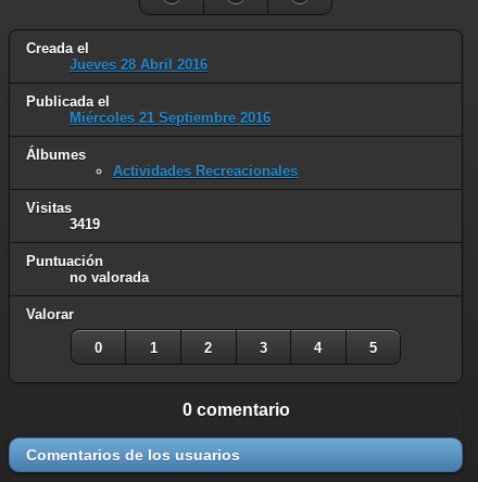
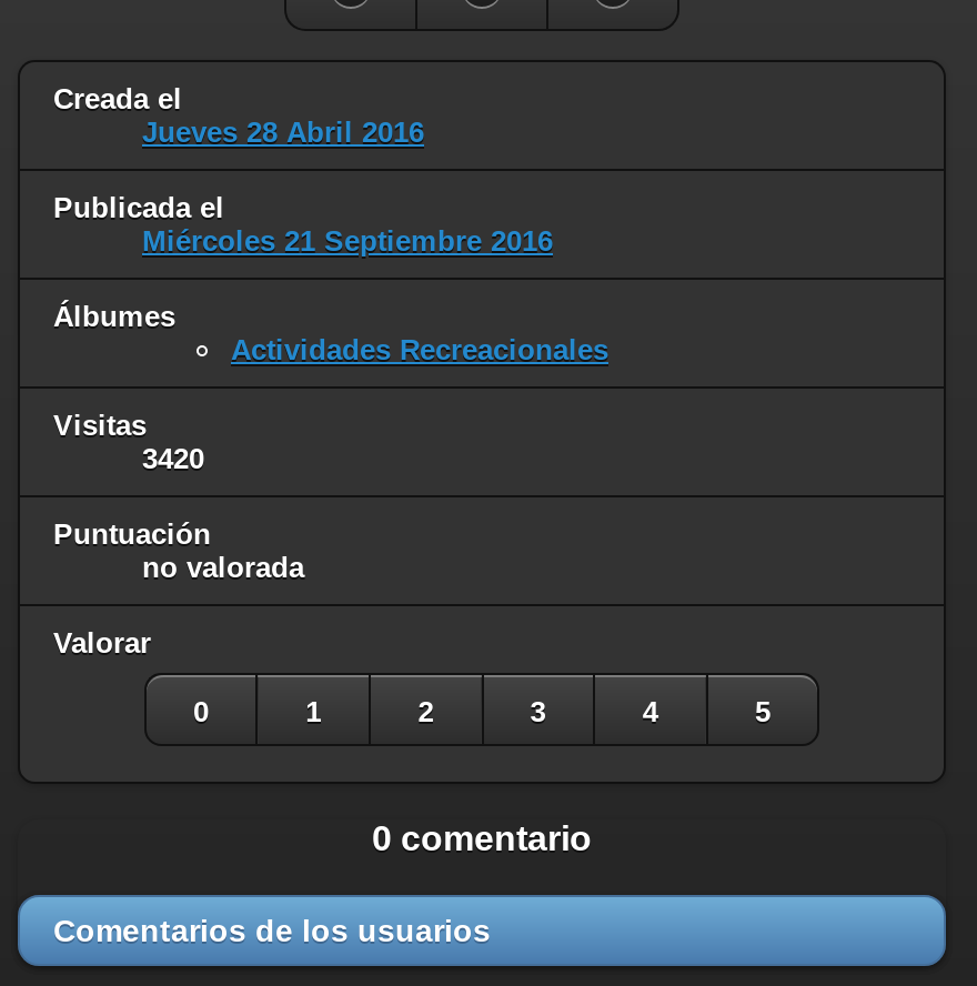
[70,216,100,232] 3419 -> [142,442,204,475] 3420

